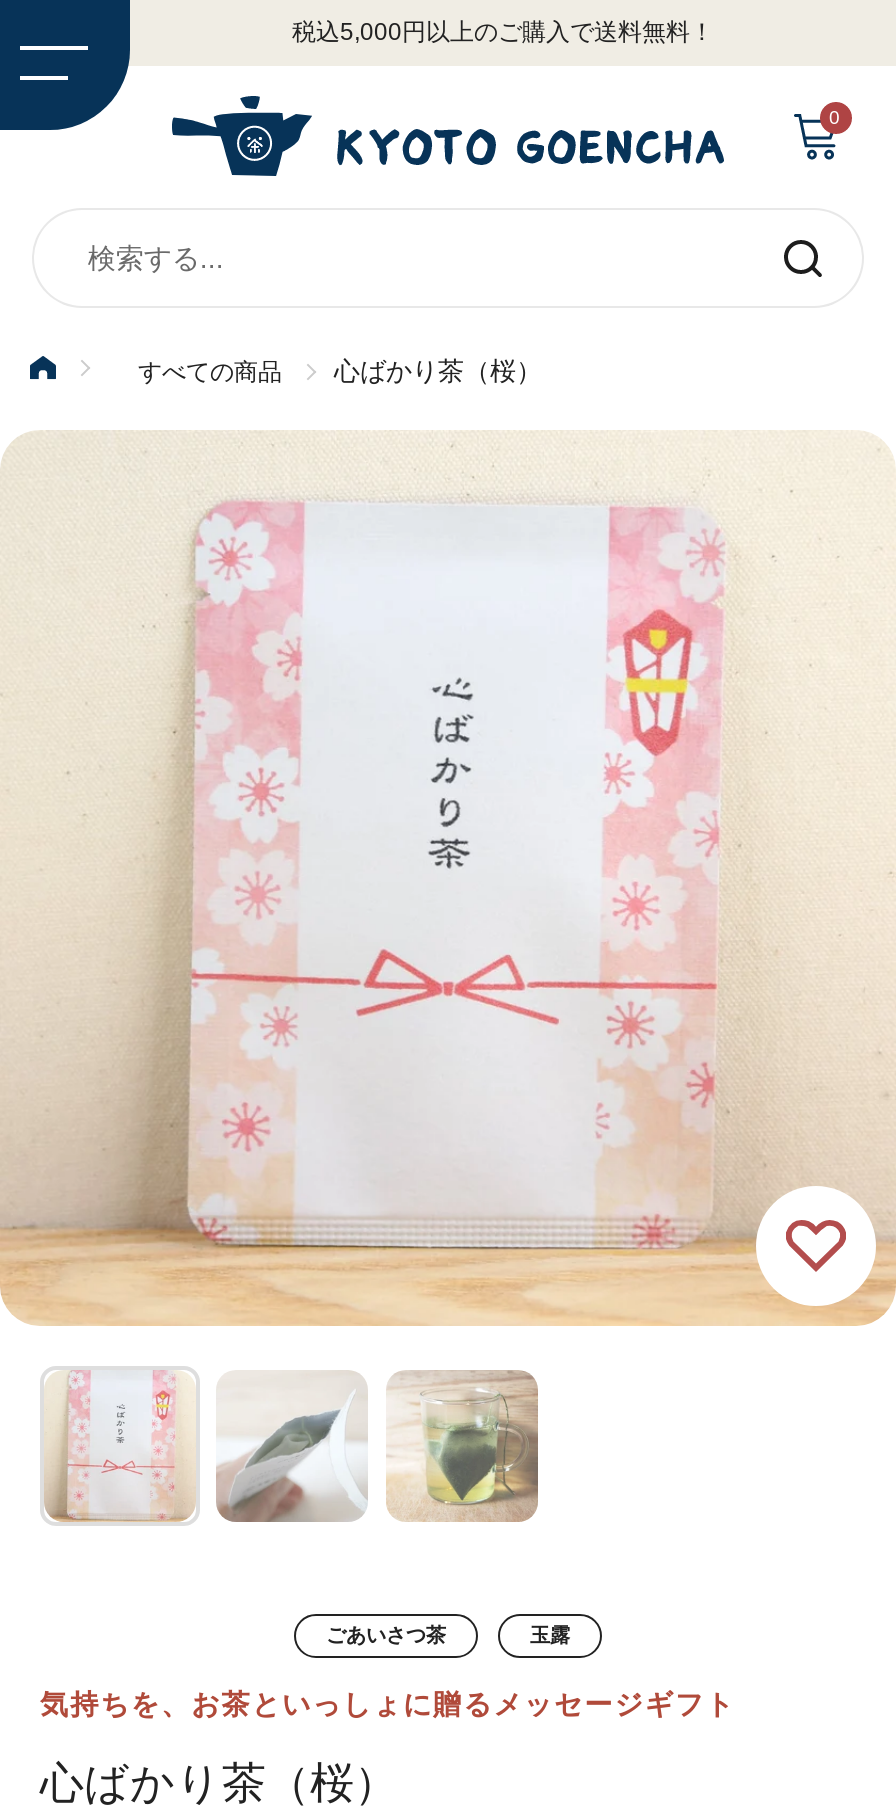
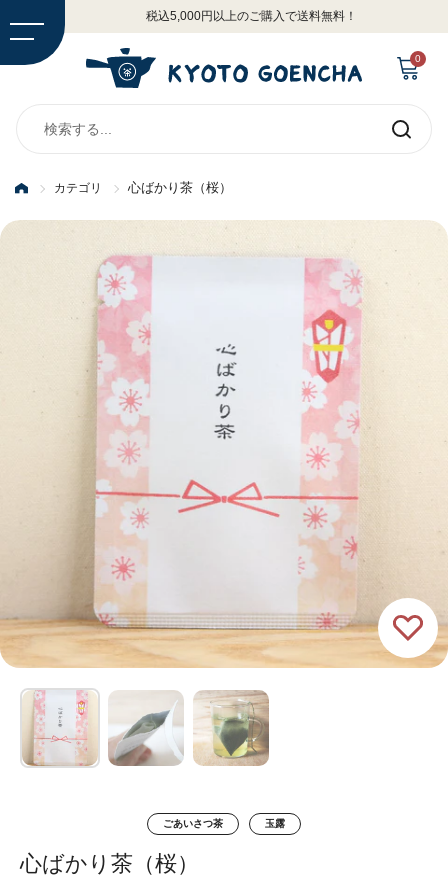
[138,357,282,385] すべての商品 -> [54,181,102,195] カテゴリ
[40,1687,736,1719] 気持ちを、お茶といっしょに贈るメッセージギフト -> none

